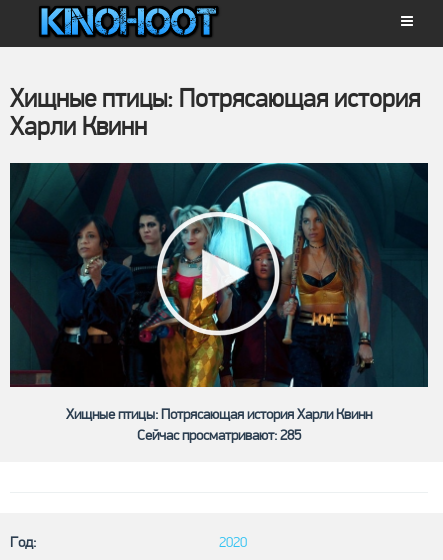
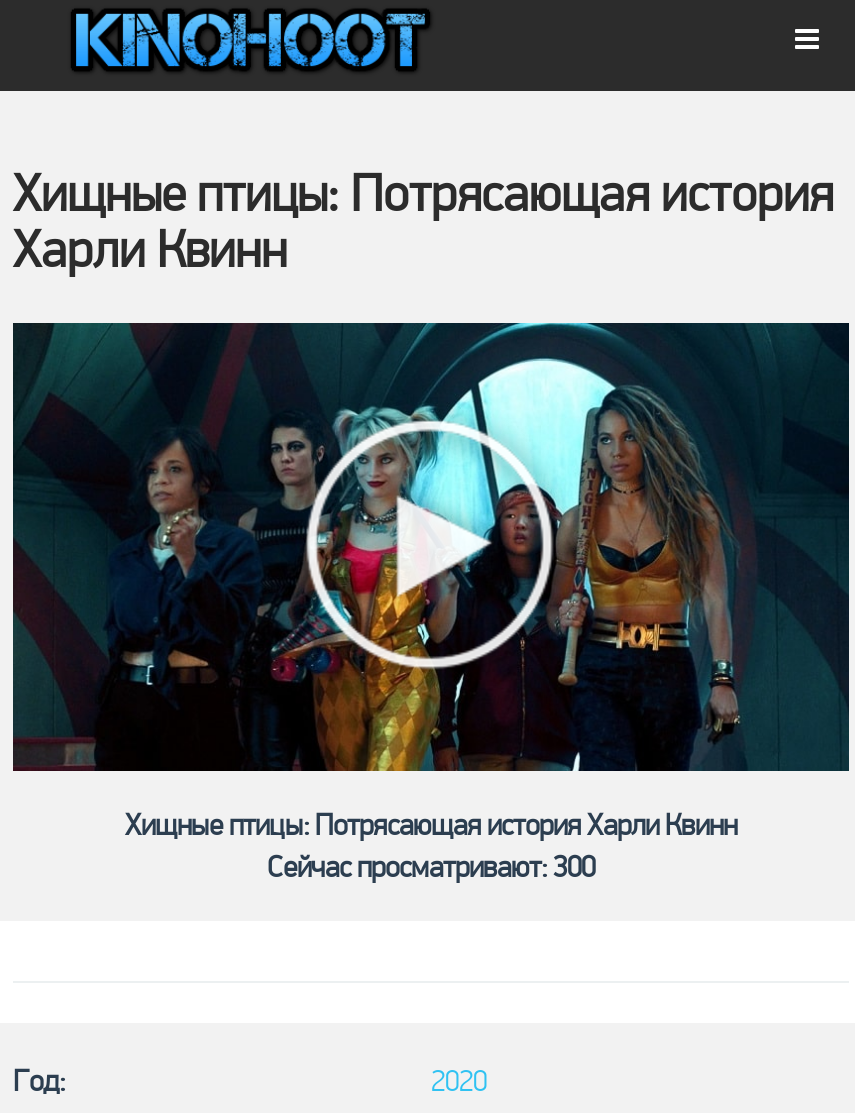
[137,429,301,444] Сейчас просматривают: 285 -> [267,855,595,885] Сейчас просматривают: 300

